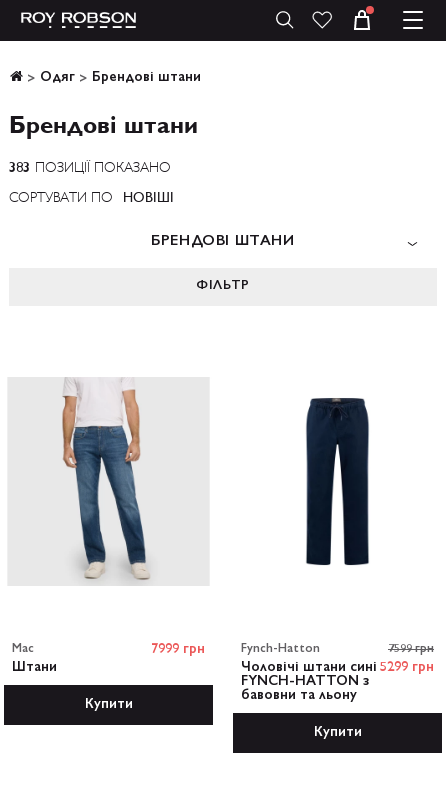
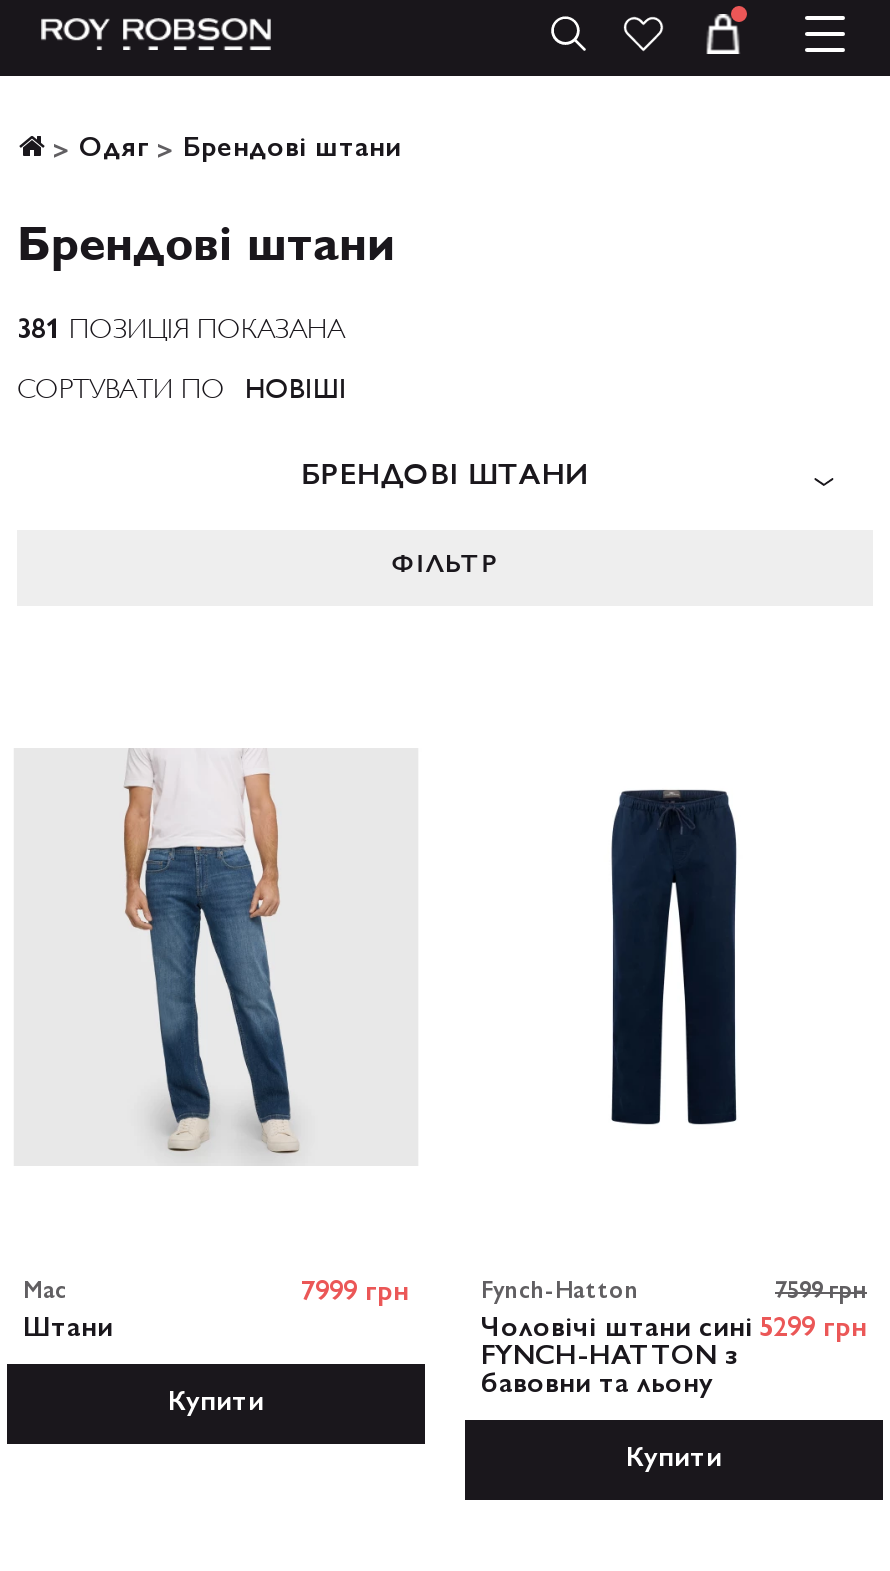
[9,157,171,177] 383 ПОЗИЦІЇ ПОКАЗАНO -> [17,308,345,348] 381 ПОЗИЦІЯ ПОКАЗАНА

